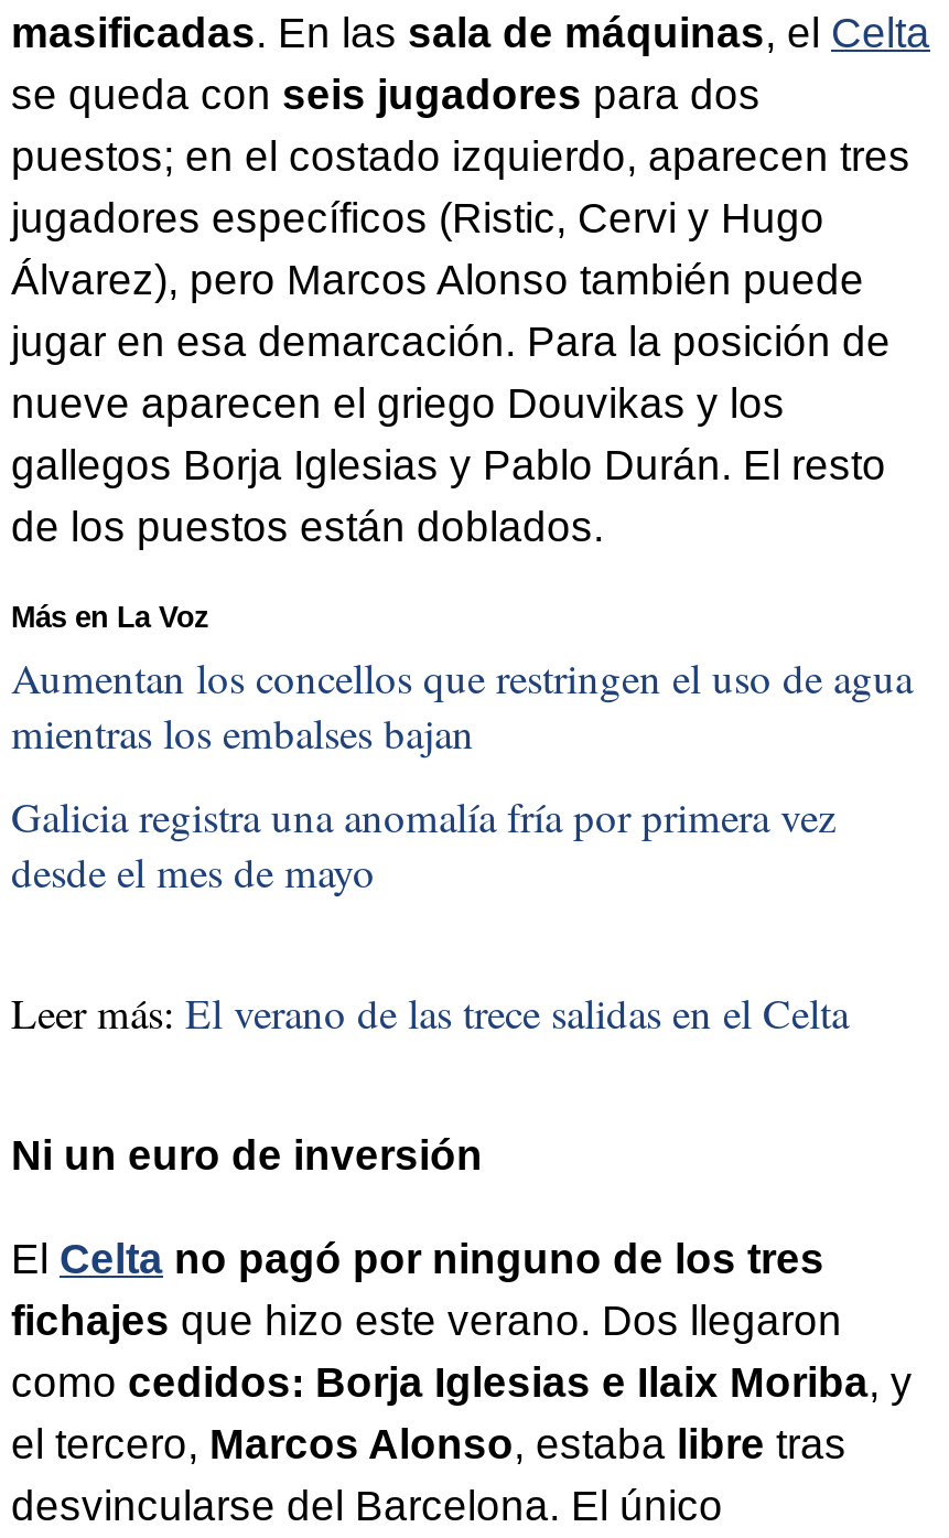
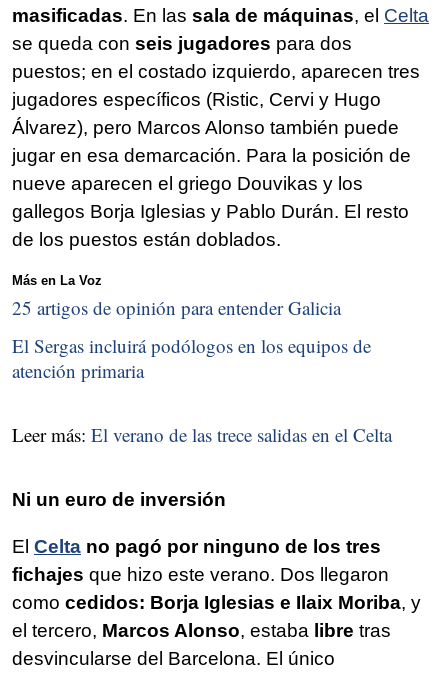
[11,650,913,760] Aumentan los concellos que restringen el uso de agua | mientras los embalses bajan -> [12,295,341,320] 25 artigos de opinión para entender Galicia
[11,788,835,898] Galicia registra una anomalía fría por primera vez | desde el mes de mayo -> [12,333,371,383] El Sergas incluirá podólogos en los equipos de | atención primaria

